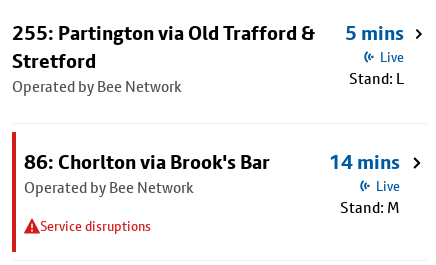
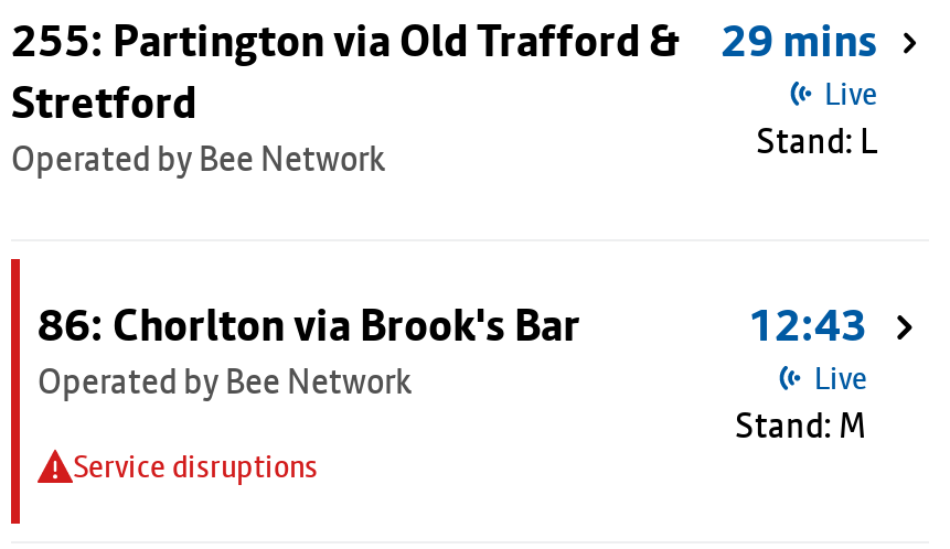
[12,21,404,45] 255: Partington via Old Trafford & 5 mins -> [11,14,877,67] 255: Partington via Old Trafford & 29 mins
[329,150,400,174] 14 mins -> [748,299,867,352] 12:43

